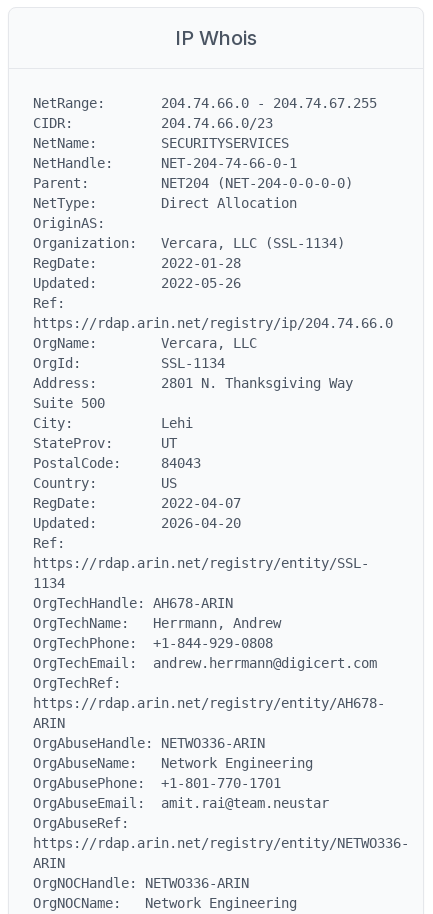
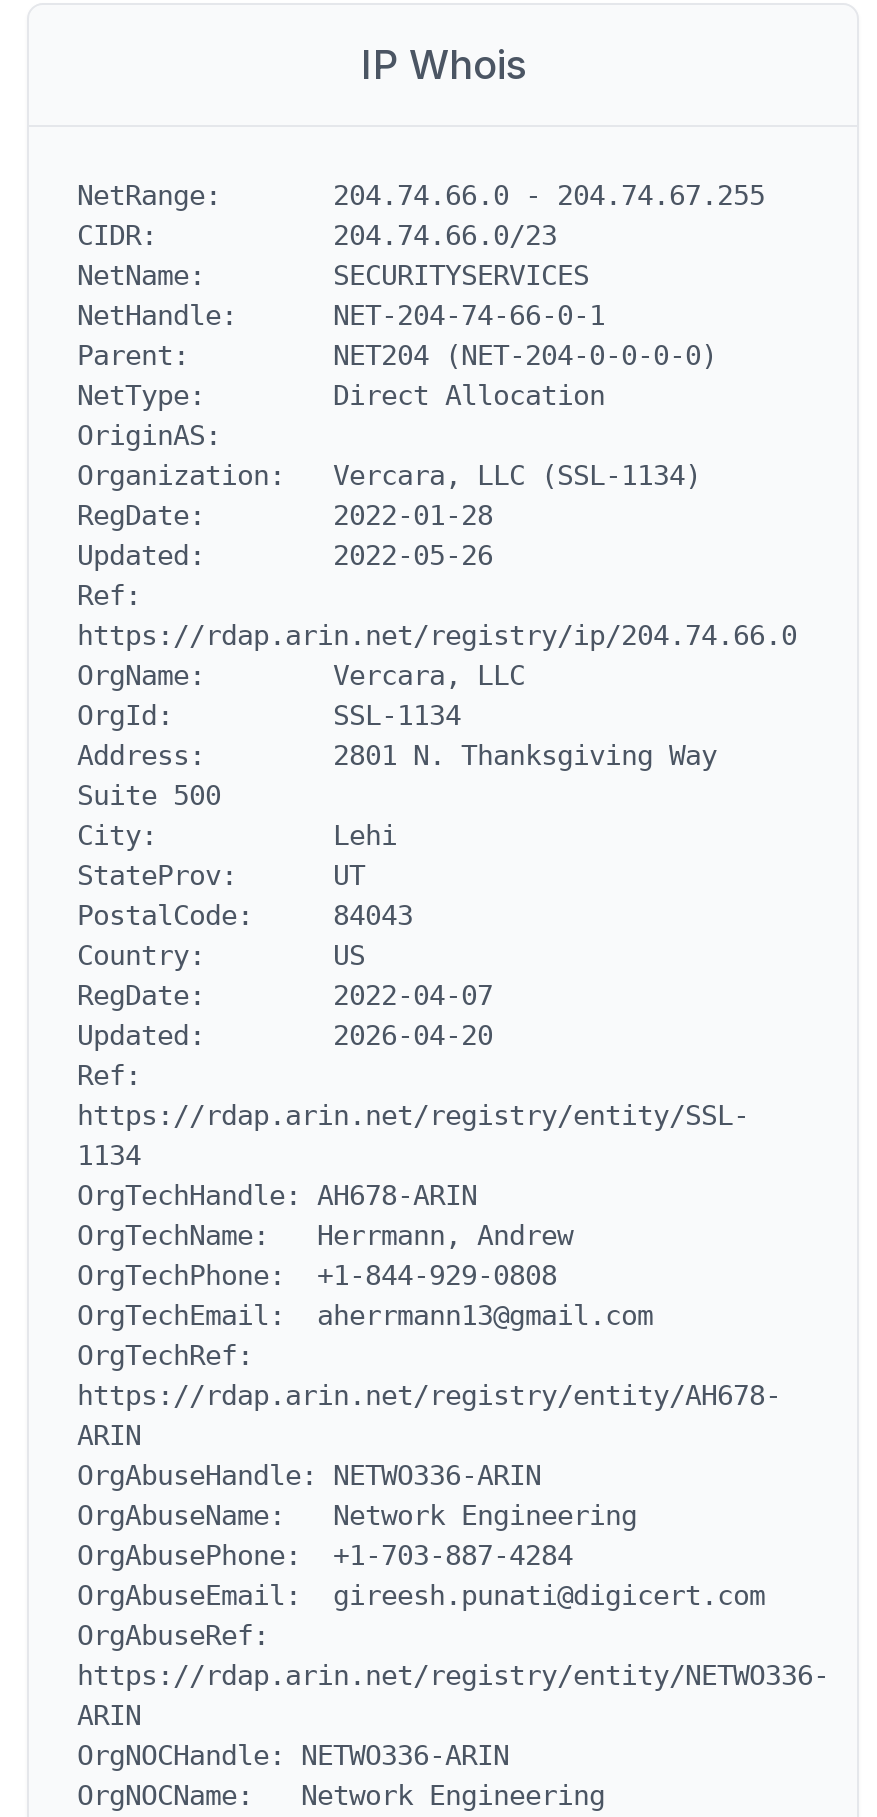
[33,655,377,671] OrgTechEmail: andrew.herrmann@digicert.com -> [77,1299,653,1331] OrgTechEmail: aherrmann13@gmail.com
[33,775,281,791] OrgAbusePhone: +1-801-770-1701 -> [77,1539,573,1571] OrgAbusePhone: +1-703-887-4284
[33,795,329,811] OrgAbuseEmail: amit.rai@team.neustar -> [77,1579,765,1611] OrgAbuseEmail: gireesh.punati@digicert.com

